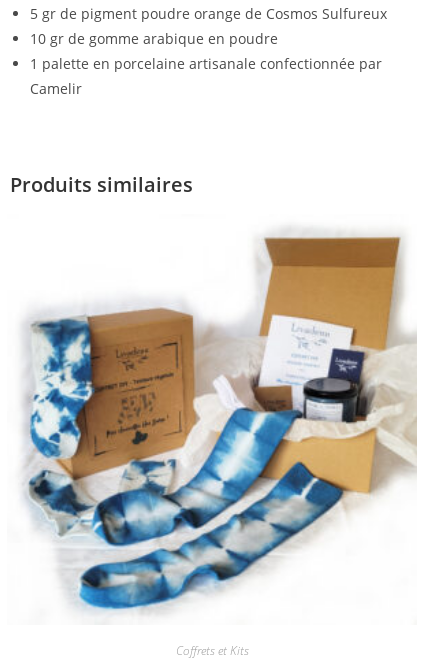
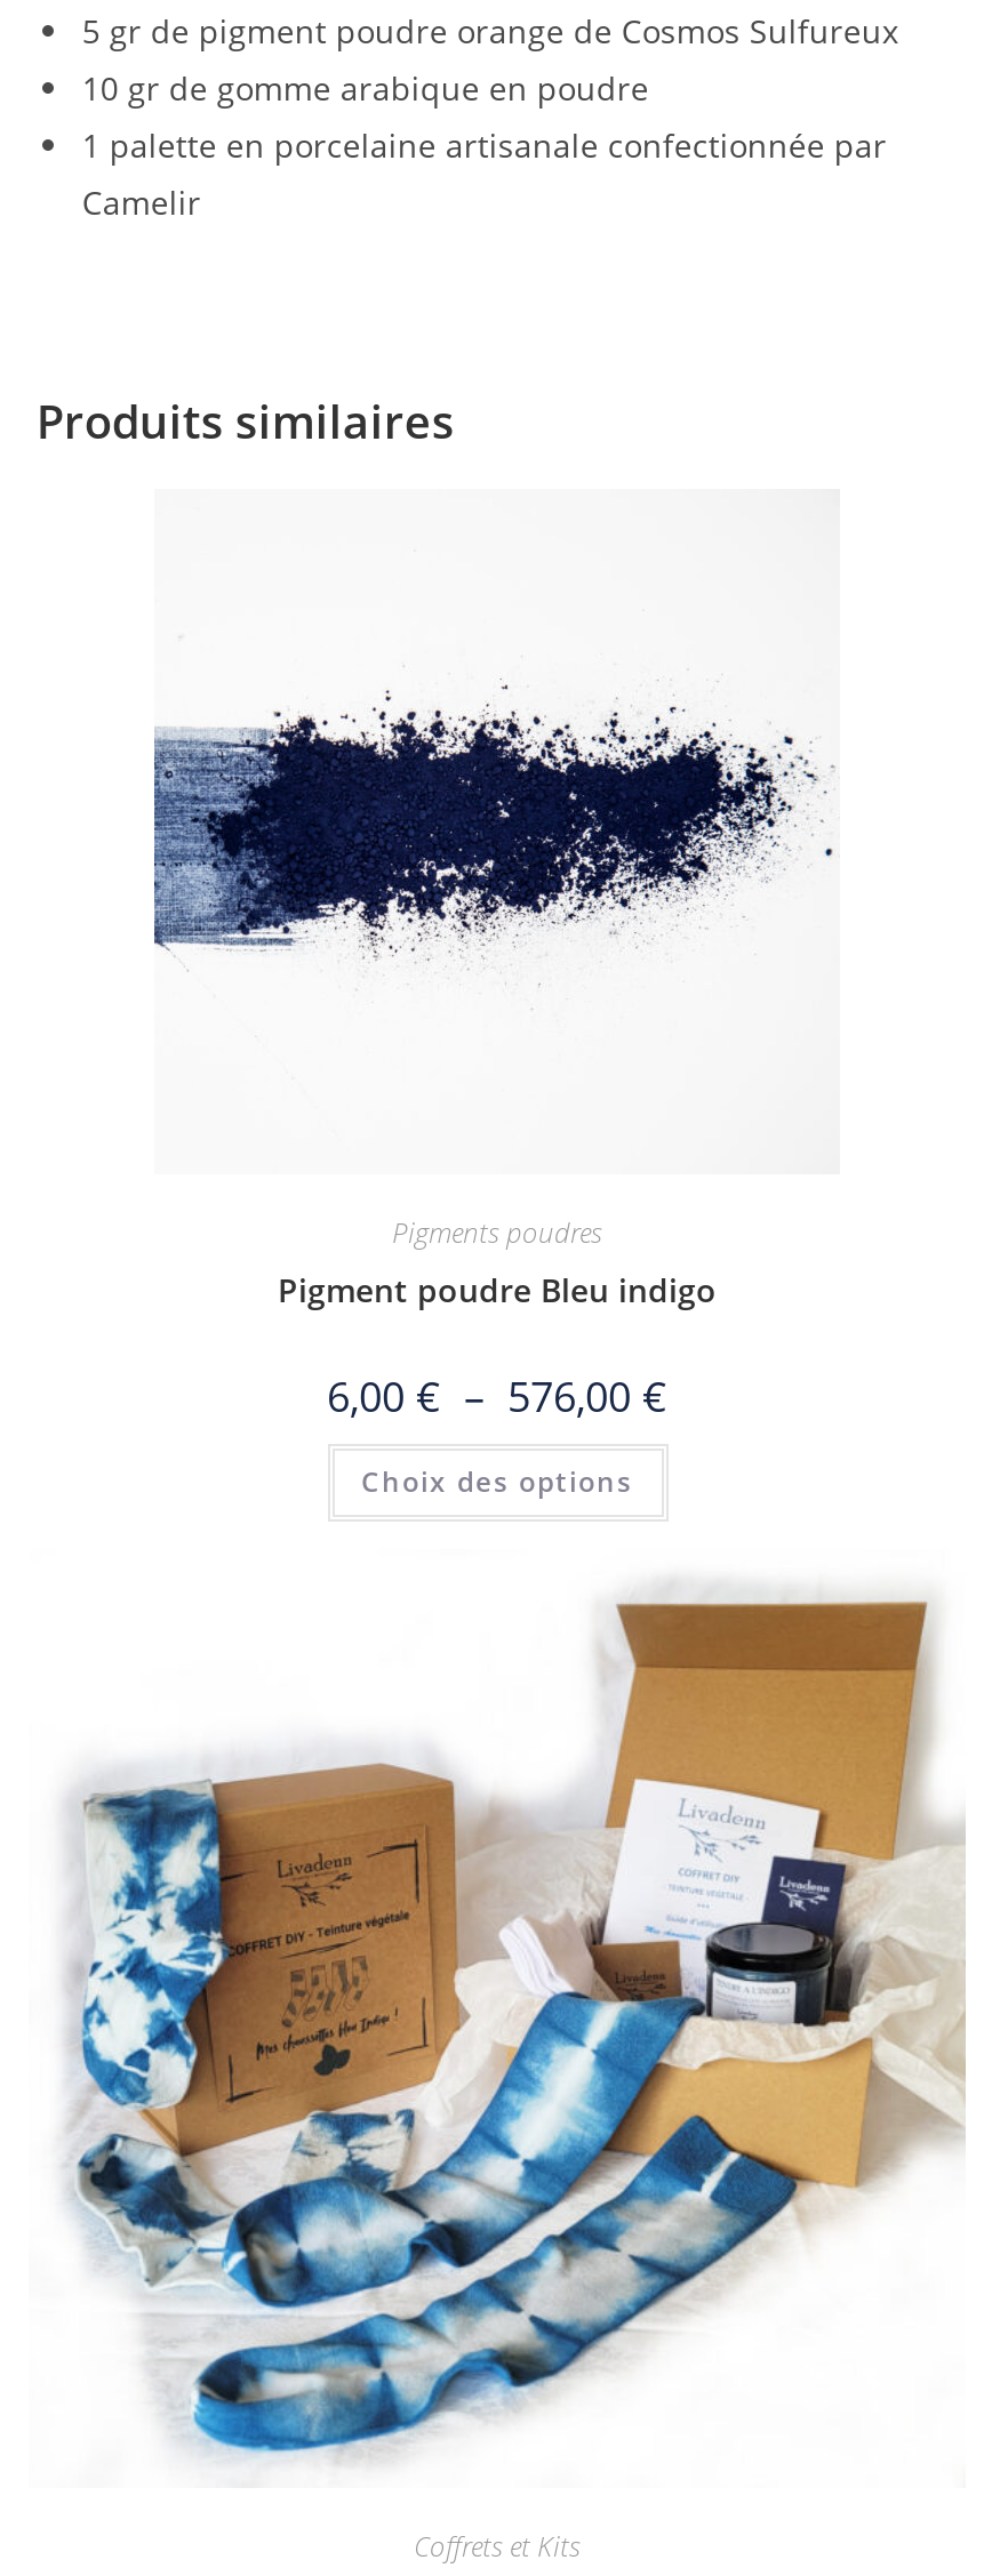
none -> [152,683,835,960] [image]
none -> [278,1213,717,1501] Pigments poudres | Pigment poudre Bleu indigo | 6,00 € – 576,00 € | Choix des options

